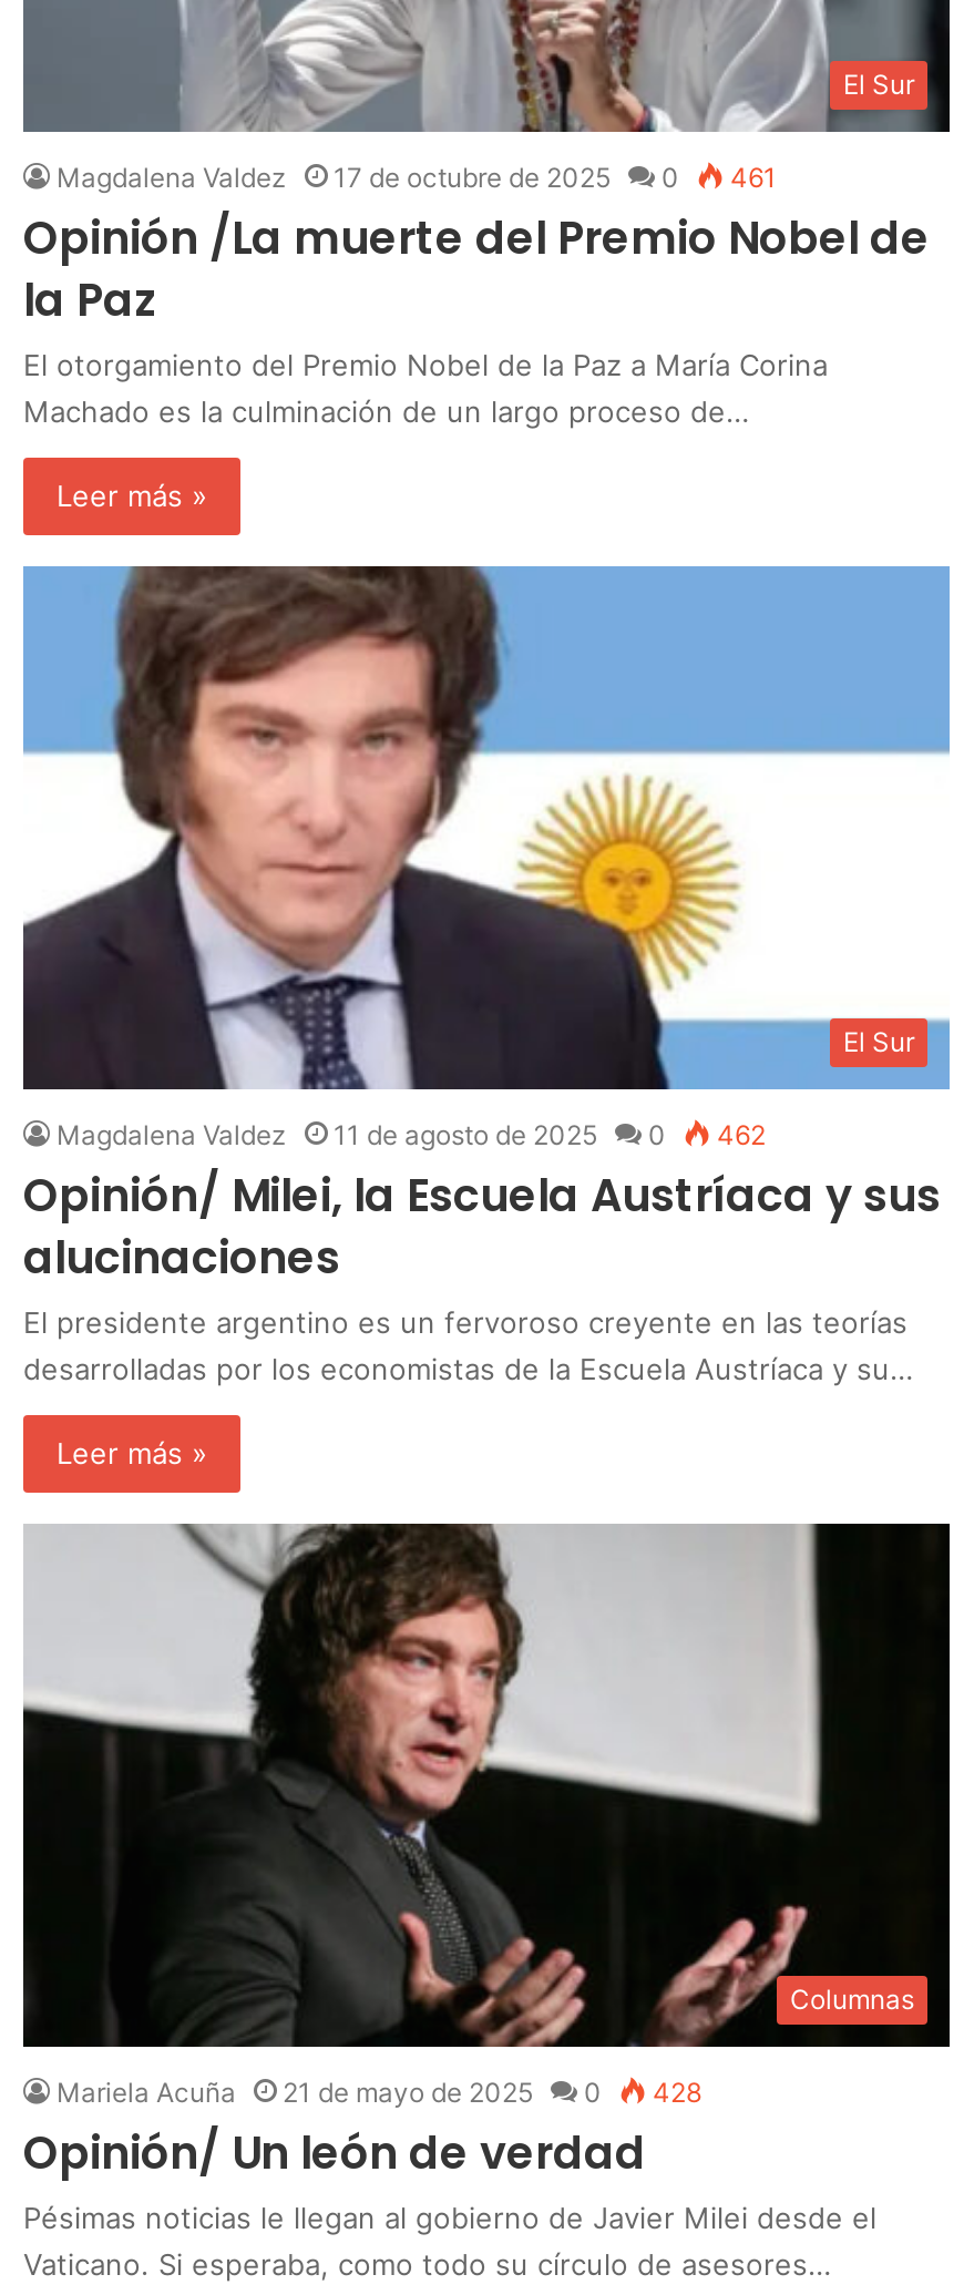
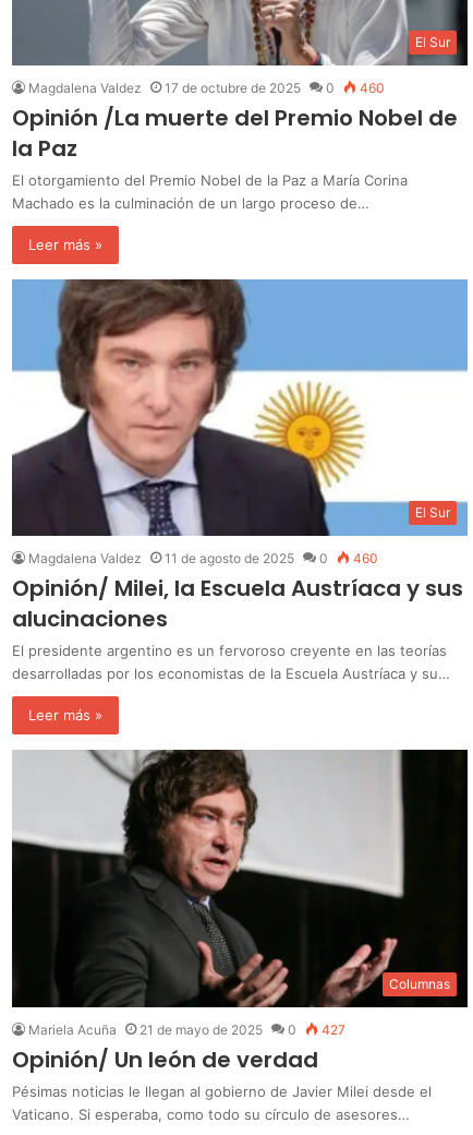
[57,161,777,194] Magdalena Valdez 17 de octubre de 2025 0 461 -> [28,79,385,96] Magdalena Valdez 17 de octubre de 2025 0 460
[57,1118,766,1151] Magdalena Valdez 11 de agosto de 2025 0 462 -> [28,551,378,567] Magdalena Valdez 11 de agosto de 2025 0 460
[57,2075,701,2108] Mariela Acuña 21 de mayo de 2025 0 428 -> [28,1022,345,1038] Mariela Acuña 21 de mayo de 2025 0 427

